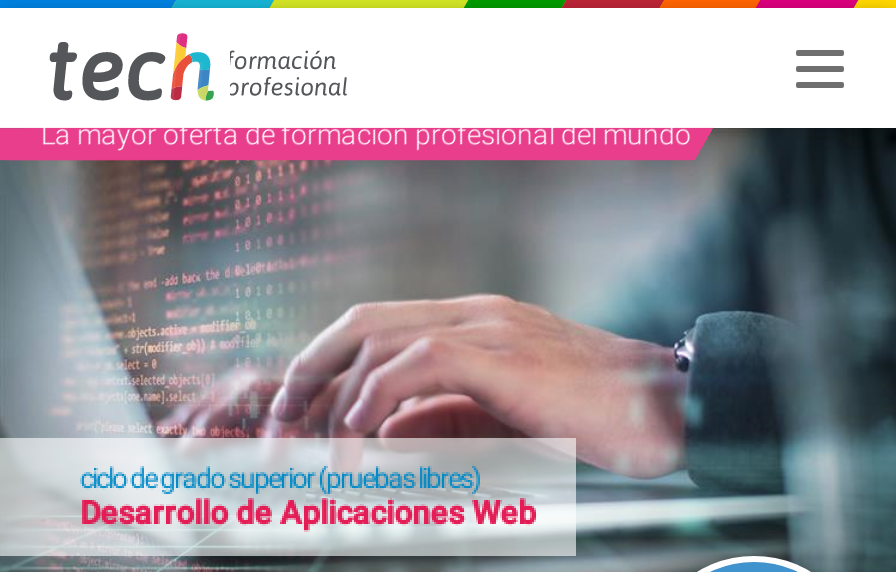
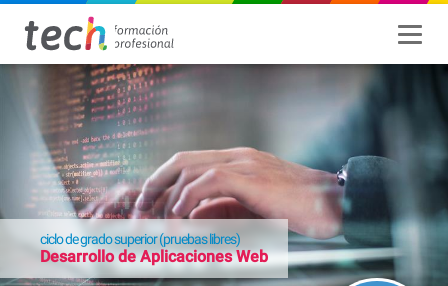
[42,117,692,149] La mayor oferta de formación profesional del mundo -> none

